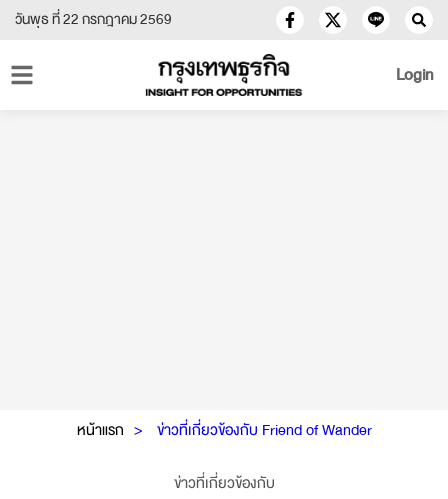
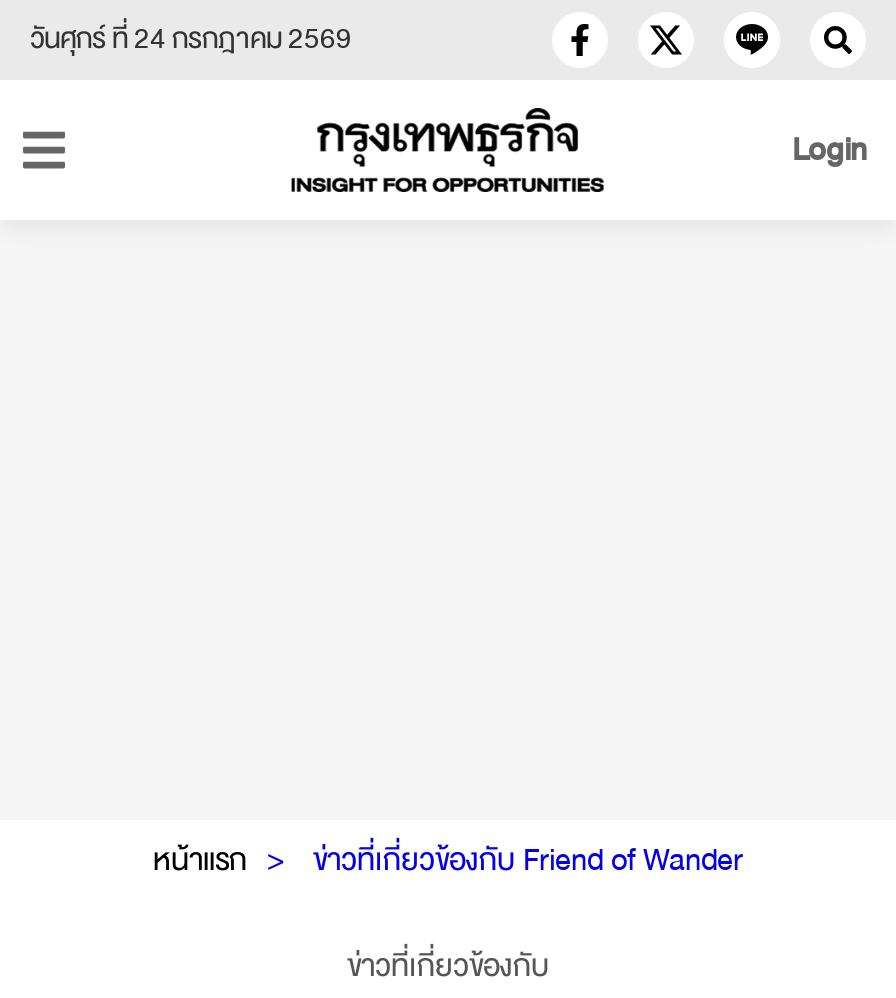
[15,7,172,32] วันพุธ ที่ 22 กรกฎาคม 2569 -> [30,14,352,64] วันศุกร์ ที่ 24 กรกฎาคม 2569

